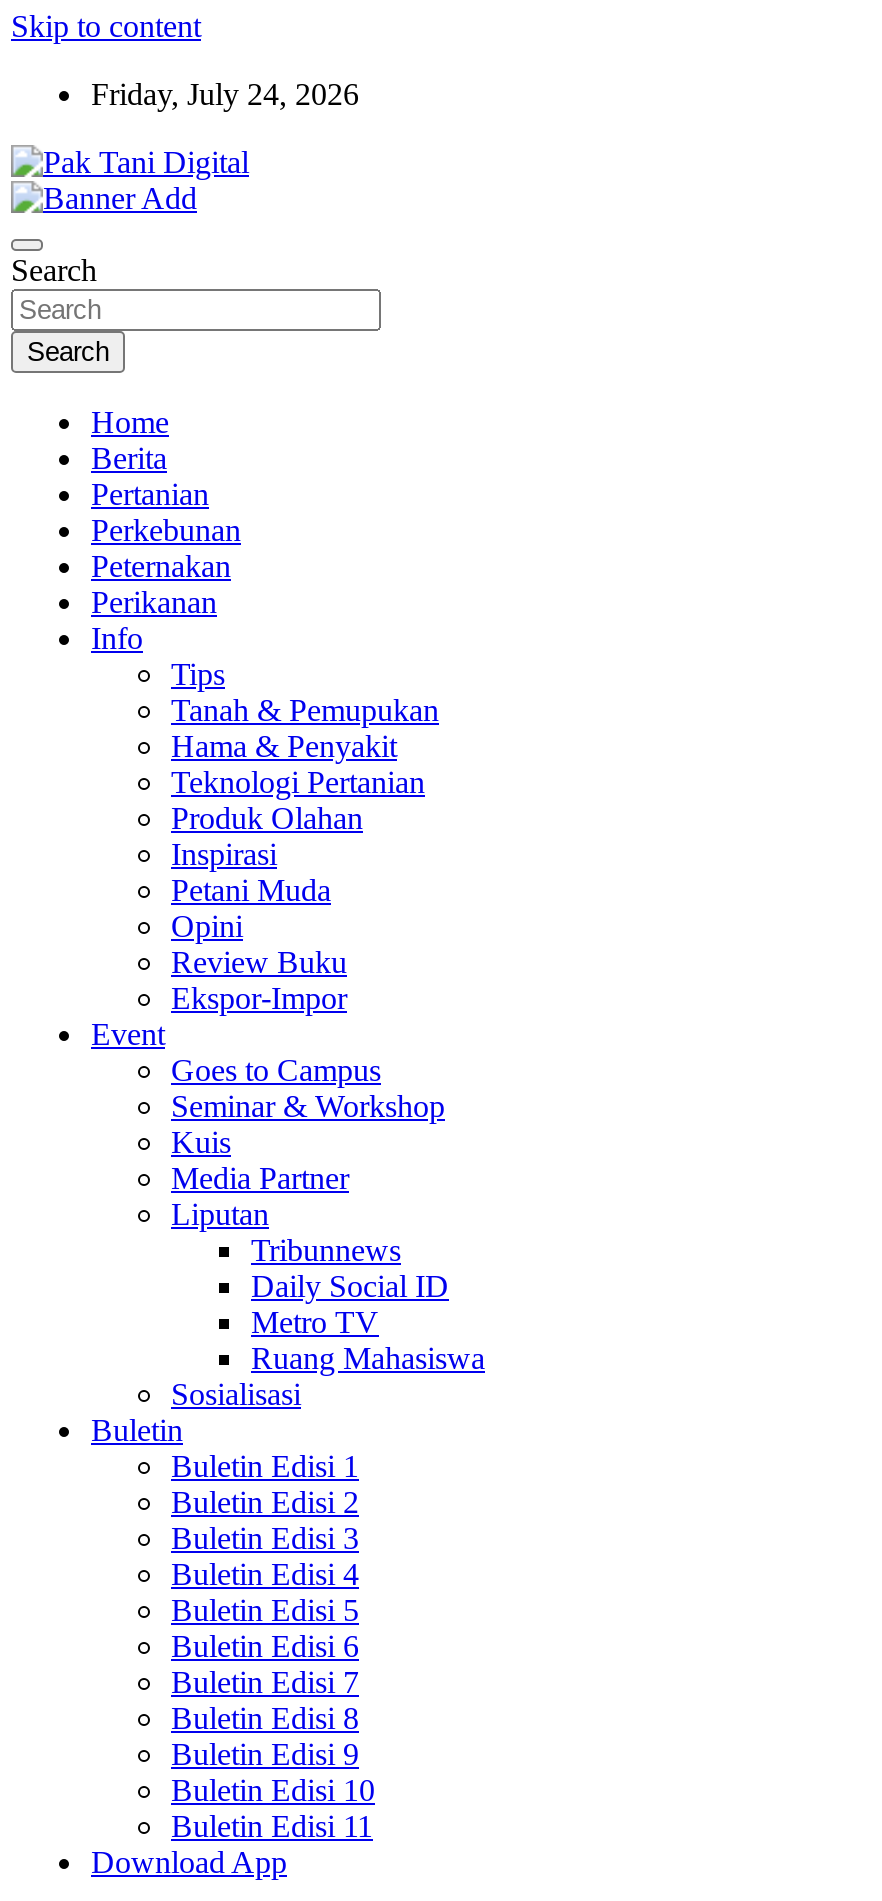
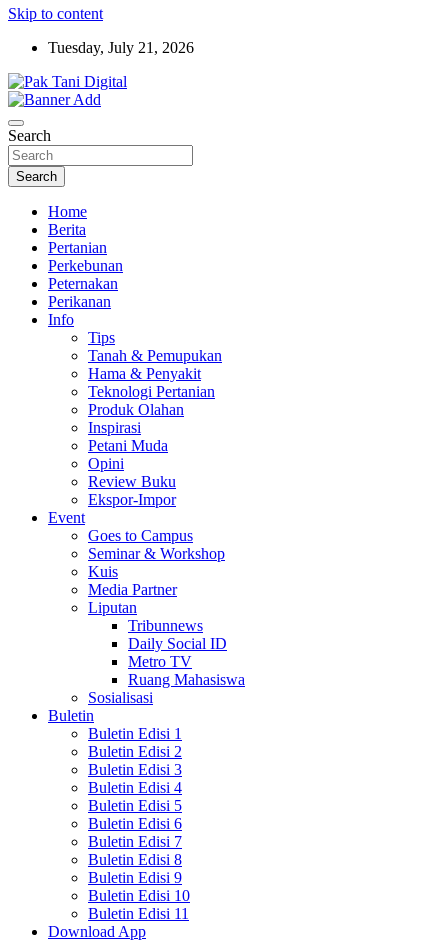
[91,77,359,111] Friday, July 24, 2026 -> [48,39,194,56] Tuesday, July 21, 2026

